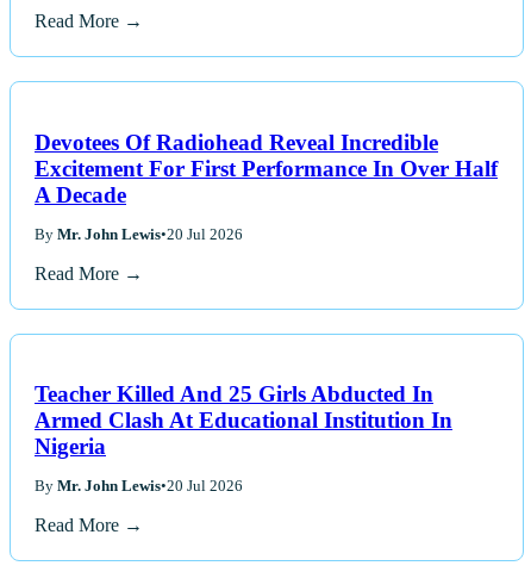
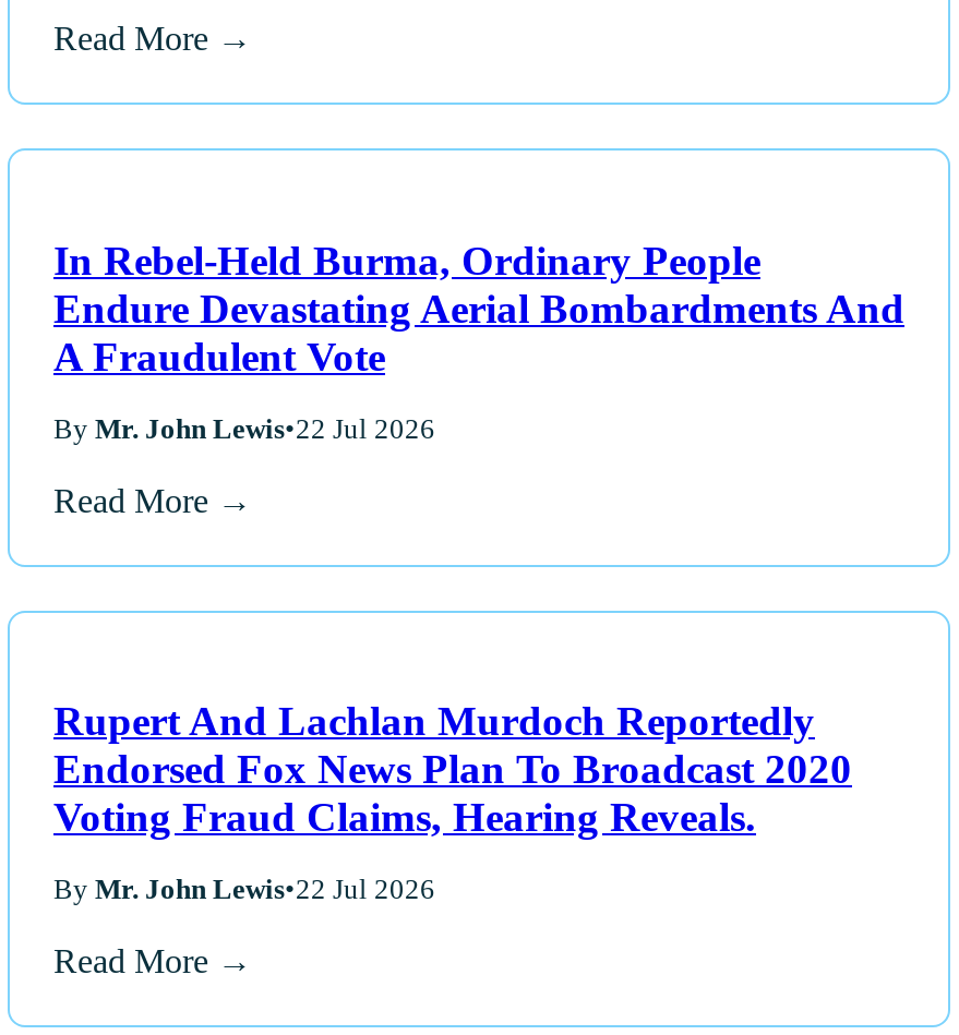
[35,130,498,207] Devotees Of Radiohead Reveal Incredible | Excitement For First Performance In Over Half | A Decade -> [53,237,904,379] In Rebel-Held Burma, Ordinary People | Endure Devastating Aerial Bombardments And | A Fraudulent Vote
[35,226,243,243] By Mr. John Lewis•20 Jul 2026 -> [53,414,435,444] By Mr. John Lewis•22 Jul 2026
[35,381,452,459] Teacher Killed And 25 Girls Abducted In | Armed Clash At Educational Institution In | Nigeria -> [53,698,852,840] Rupert And Lachlan Murdoch Reportedly | Endorsed Fox News Plan To Broadcast 2020 | Voting Fraud Claims, Hearing Reveals.
[35,478,243,494] By Mr. John Lewis•20 Jul 2026 -> [53,874,435,905] By Mr. John Lewis•22 Jul 2026

